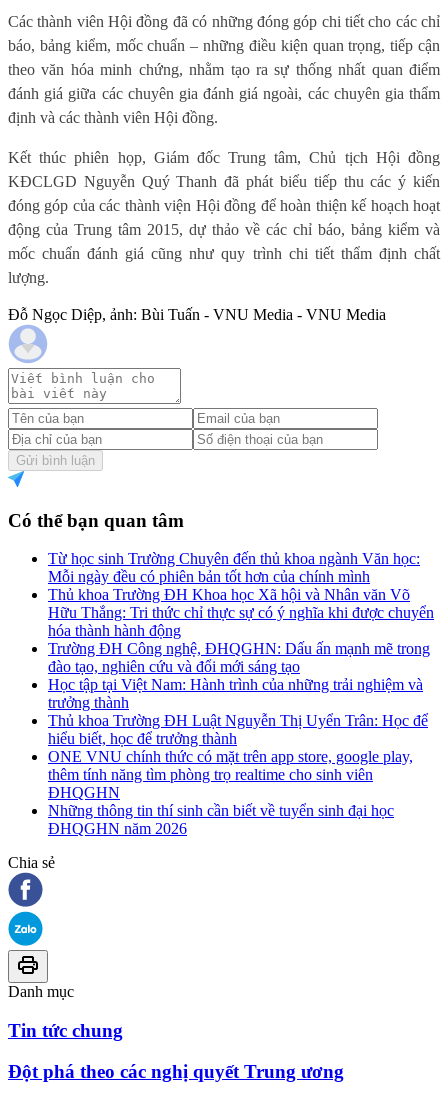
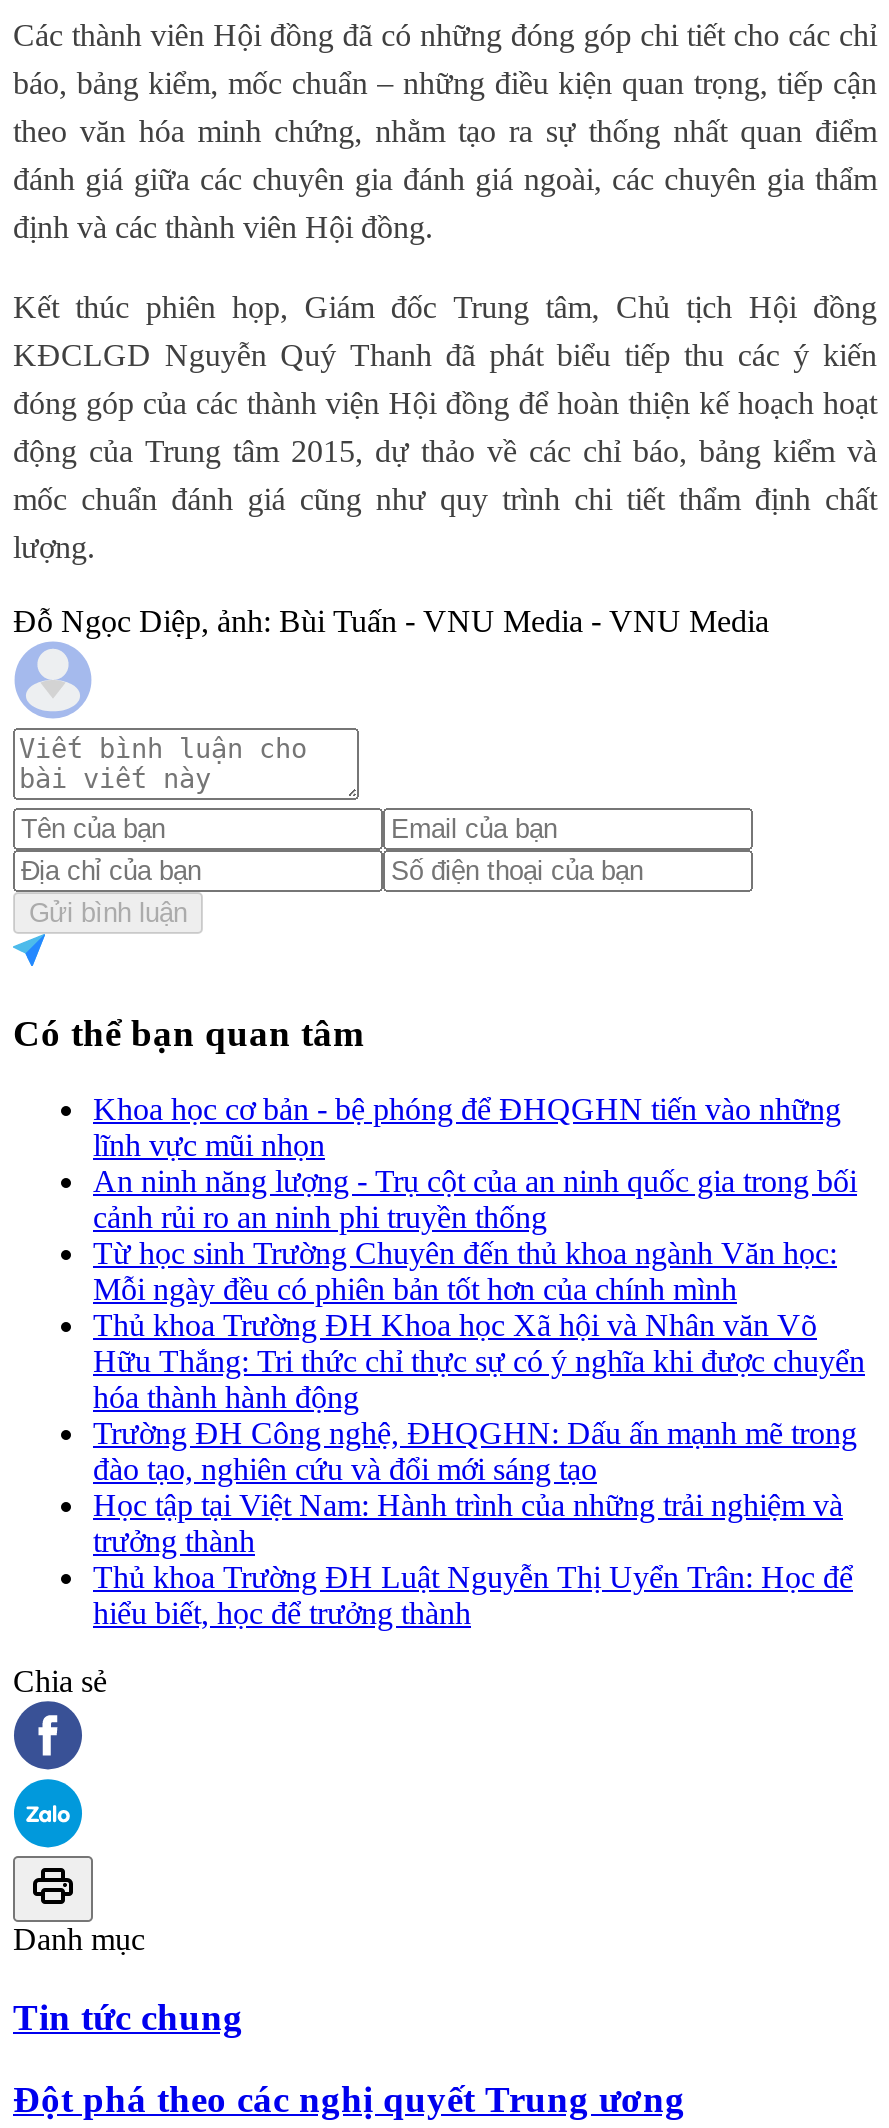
none -> [93,1092,857,1234] Khoa học cơ bản - bệ phóng để ĐHQGHN tiến vào những | lĩnh vực mũi nhọn | An ninh năng lượng - Trụ cột của an ninh quốc gia trong bối | cảnh rủi ro an ninh phi truyền thống
moved [48,550,434,747] -> [93,1236,865,1630]: Từ học sinh Trường Chuyên đến thủ khoa ngành Văn học: | Mỗi ngày đều có phiên bản tốt hơn của chính mình | Thủ khoa Trường ĐH Khoa học Xã hội và Nhân văn Võ | ... | Thủ khoa Trường ĐH Luật Nguyễn Thị Uyển Trân: Học để | hiểu biết, học để trưởng thành
[48,748,413,837] ONE VNU chính thức có mặt trên app store, google play, | thêm tính năng tìm phòng trọ realtime cho sinh viên | ĐHQGHN | Những thông tin thí sinh cần biết về tuyển sinh đại học | ĐHQGHN năm 2026 -> none

